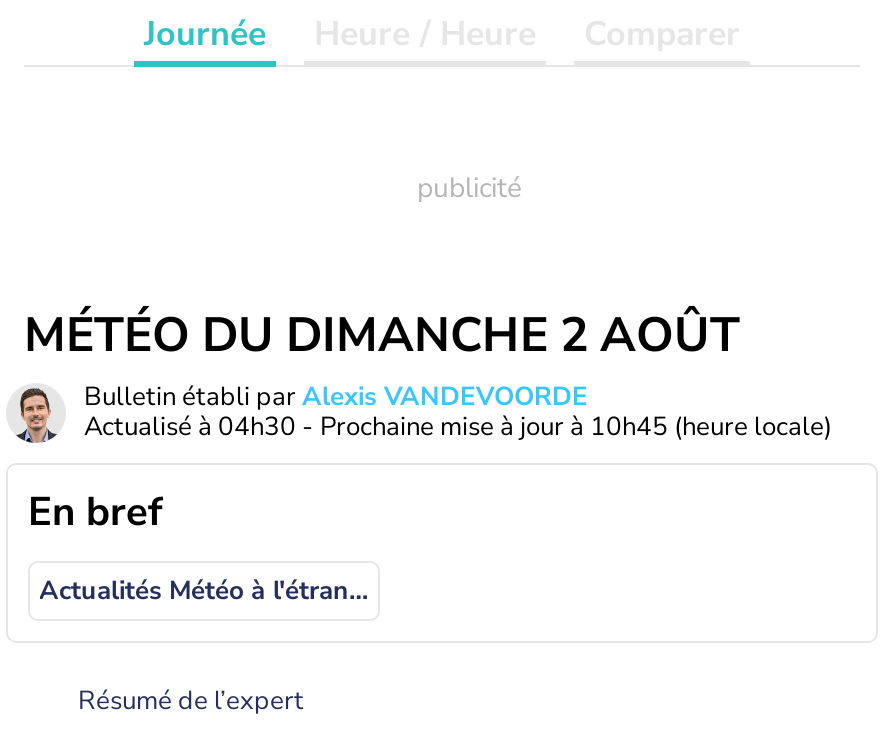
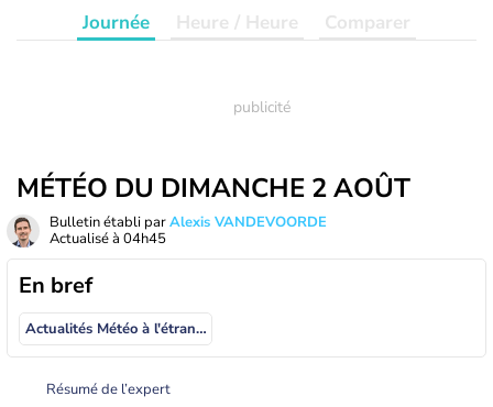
[84,409,832,445] Actualisé à 04h30 - Prochaine mise à jour à 10h45 (heure locale) -> [50,229,166,249] Actualisé à 04h45

